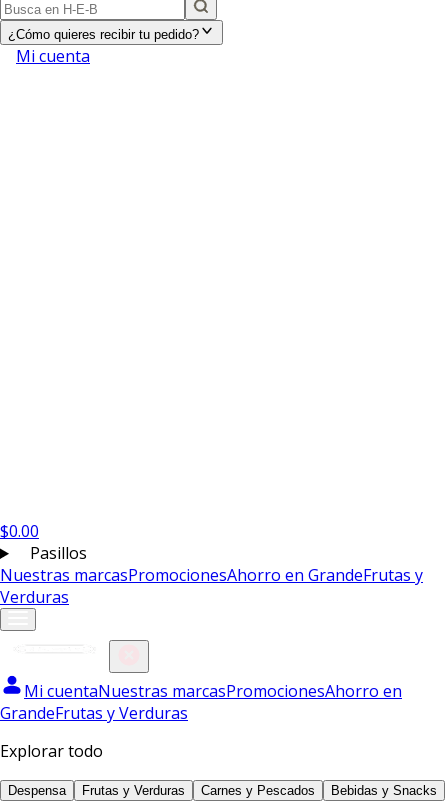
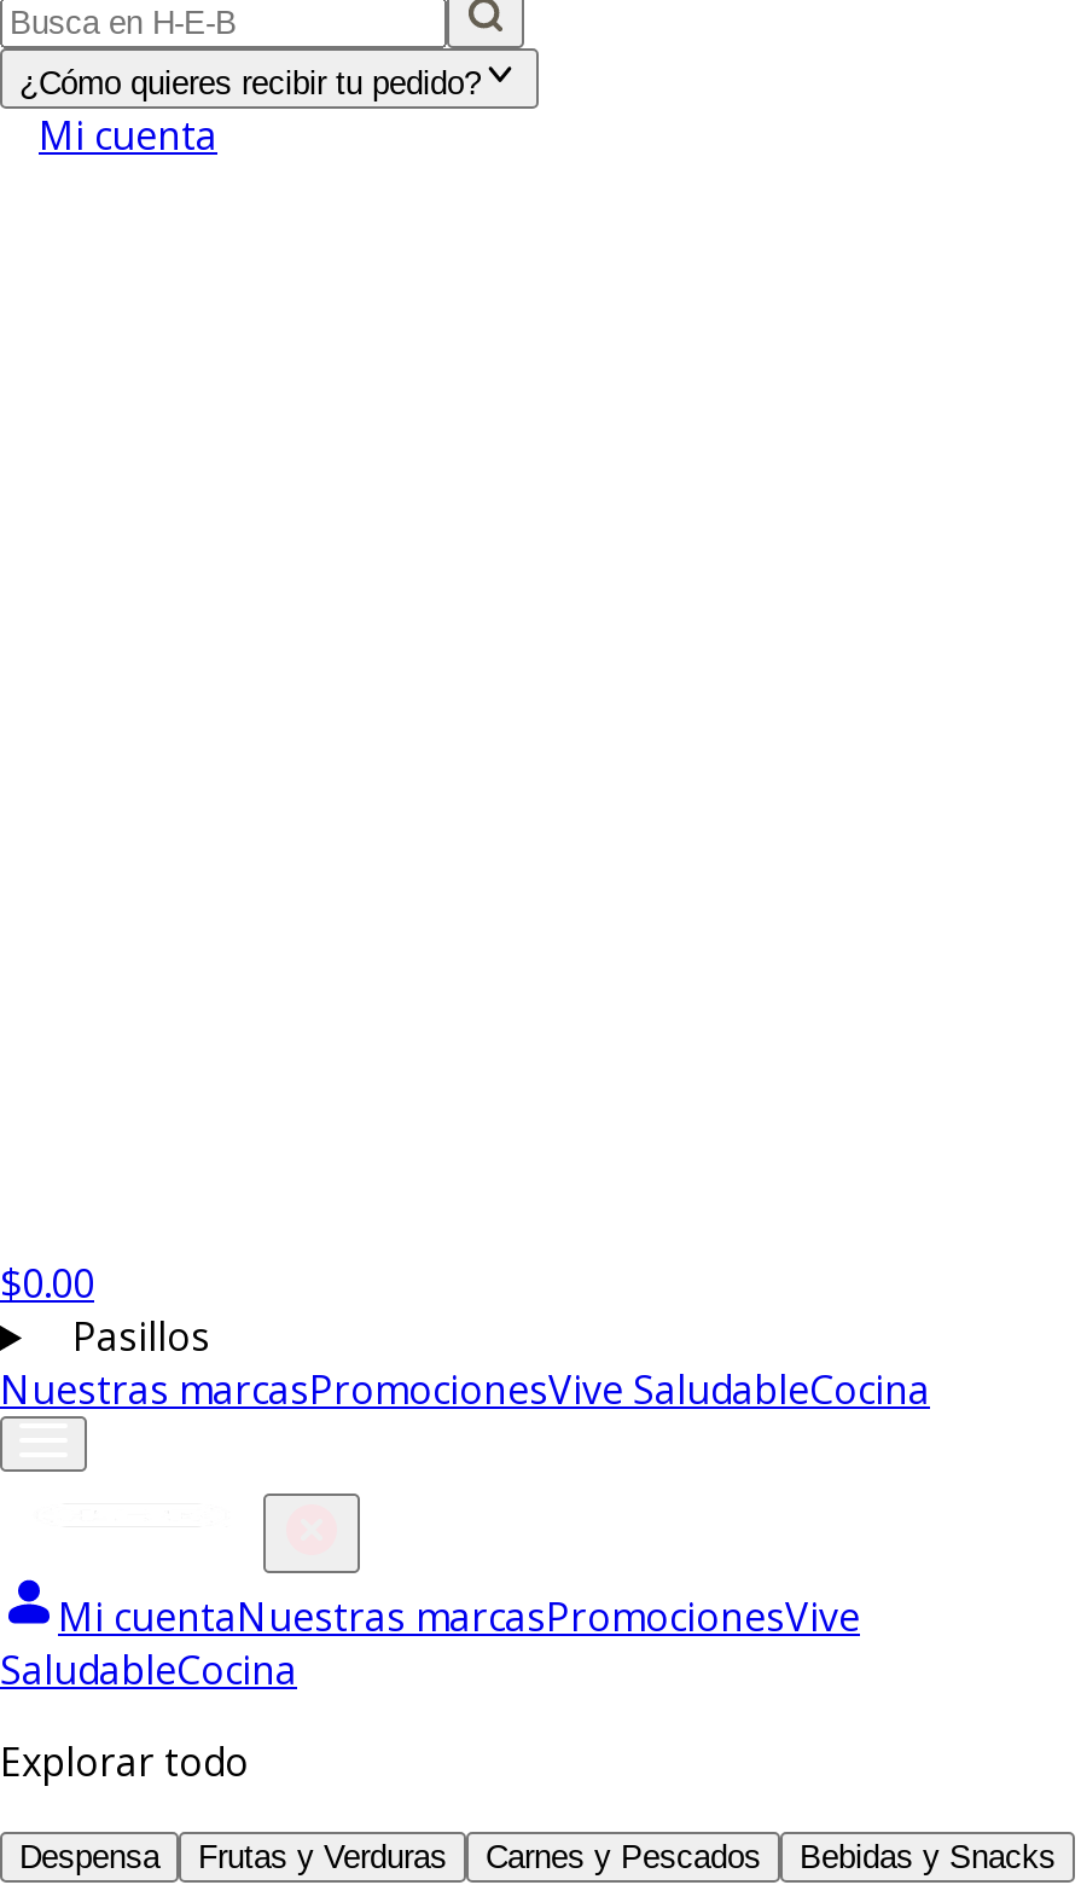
[0,564,423,608] Nuestras marcasPromocionesAhorro en GrandeFrutas y | Verduras -> [0,1363,930,1416] Nuestras marcasPromocionesVive SaludableCocina
[0,680,402,724] Mi cuentaNuestras marcasPromocionesAhorro en | GrandeFrutas y Verduras -> [0,1590,860,1696] Mi cuentaNuestras marcasPromocionesVive | SaludableCocina

